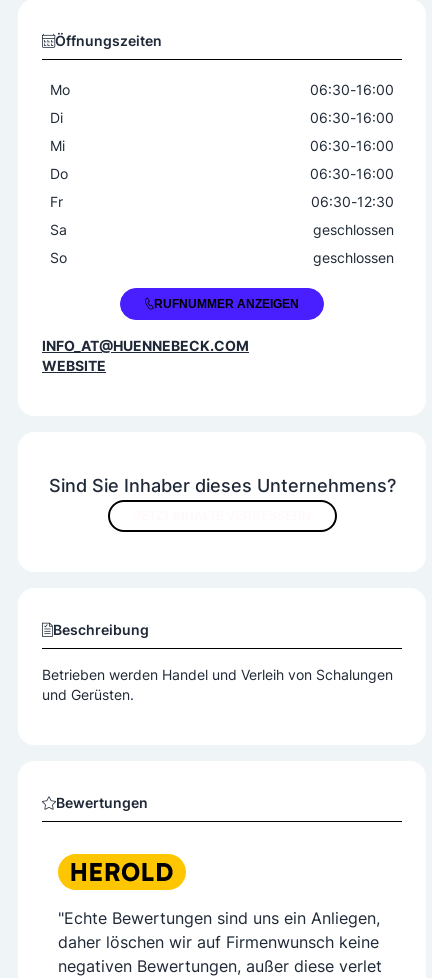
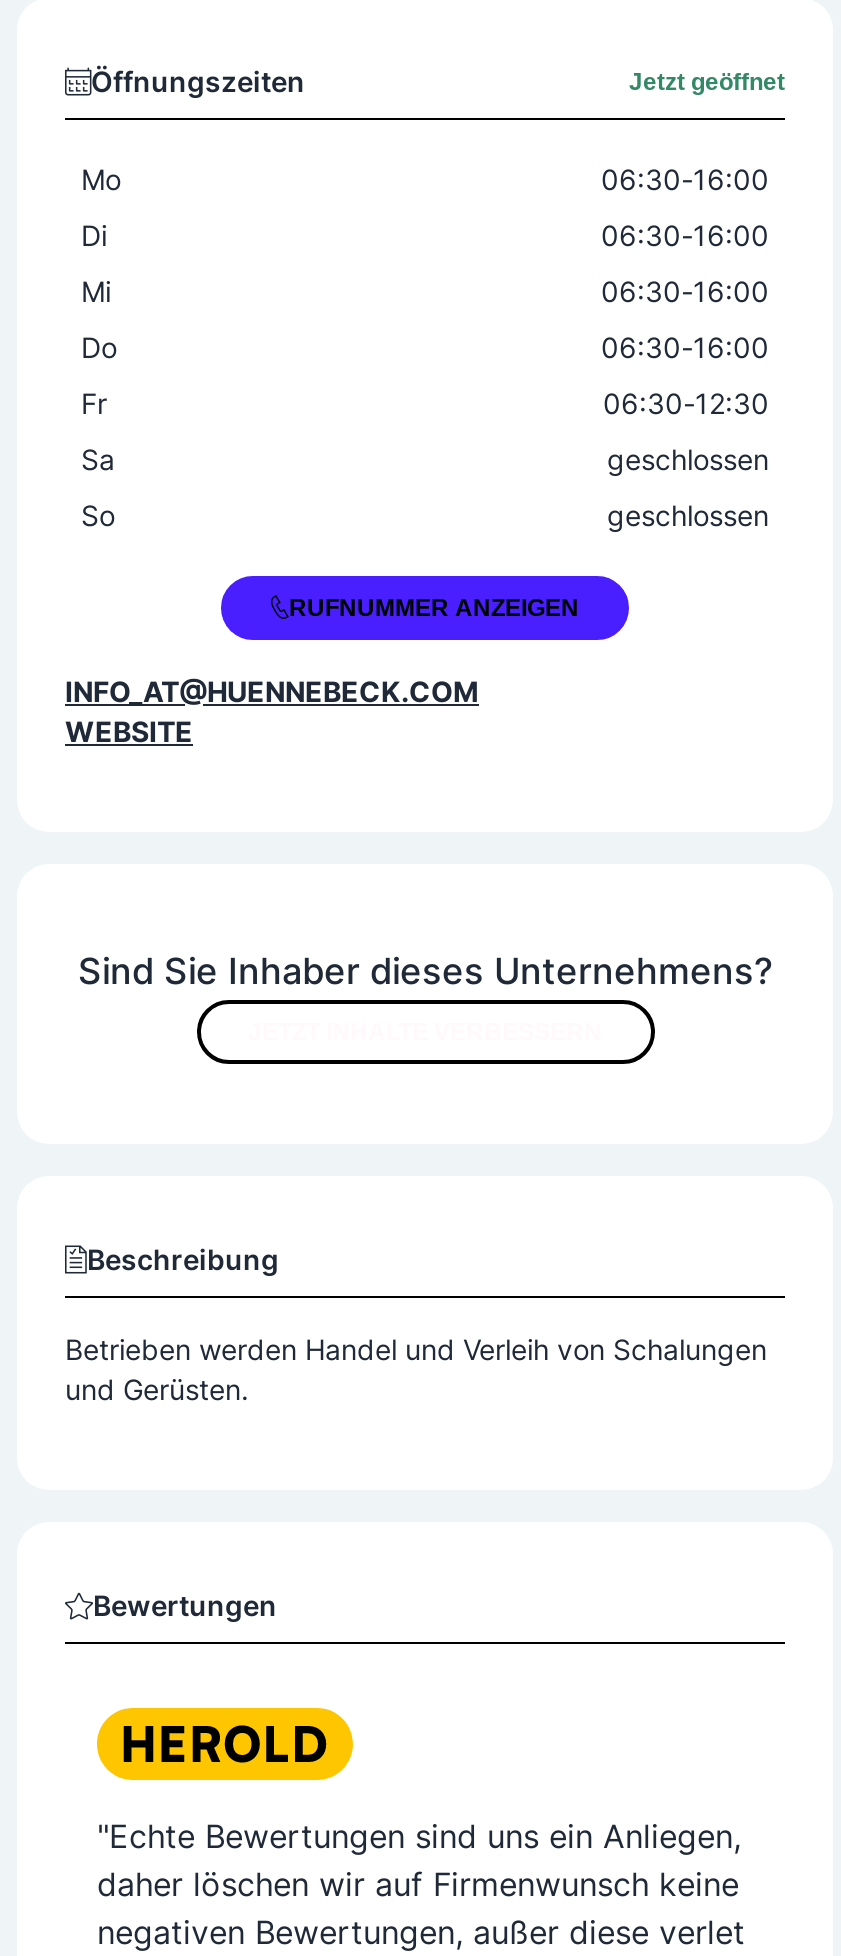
none -> [629,68,785,96] Jetzt geöffnet

